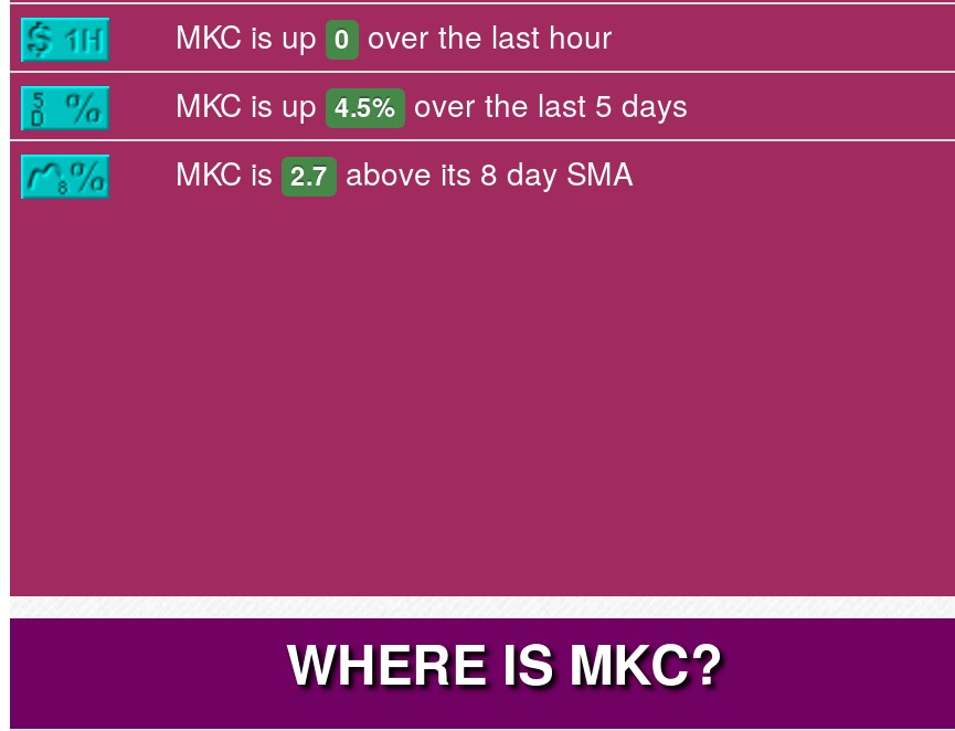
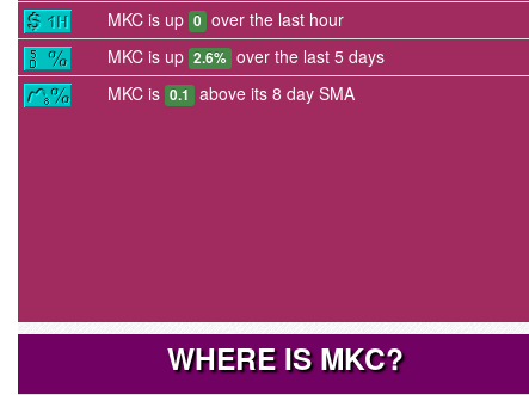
[176,82,688,126] MKC is up 4.5% over the last 5 days -> [107,44,385,68] MKC is up 2.6% over the last 5 days
[176,150,633,194] MKC is 2.7 above its 8 day SMA -> [107,81,355,105] MKC is 0.1 above its 8 day SMA

